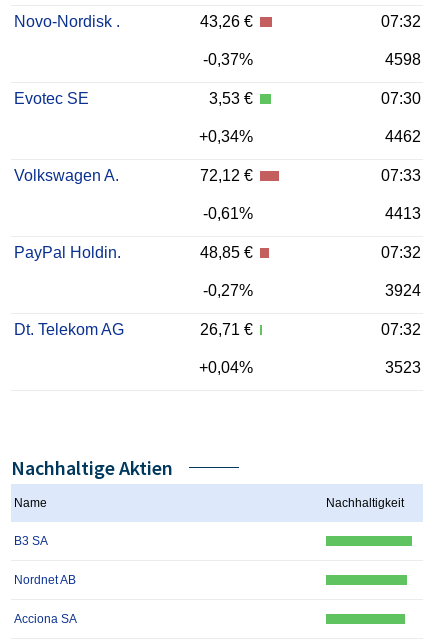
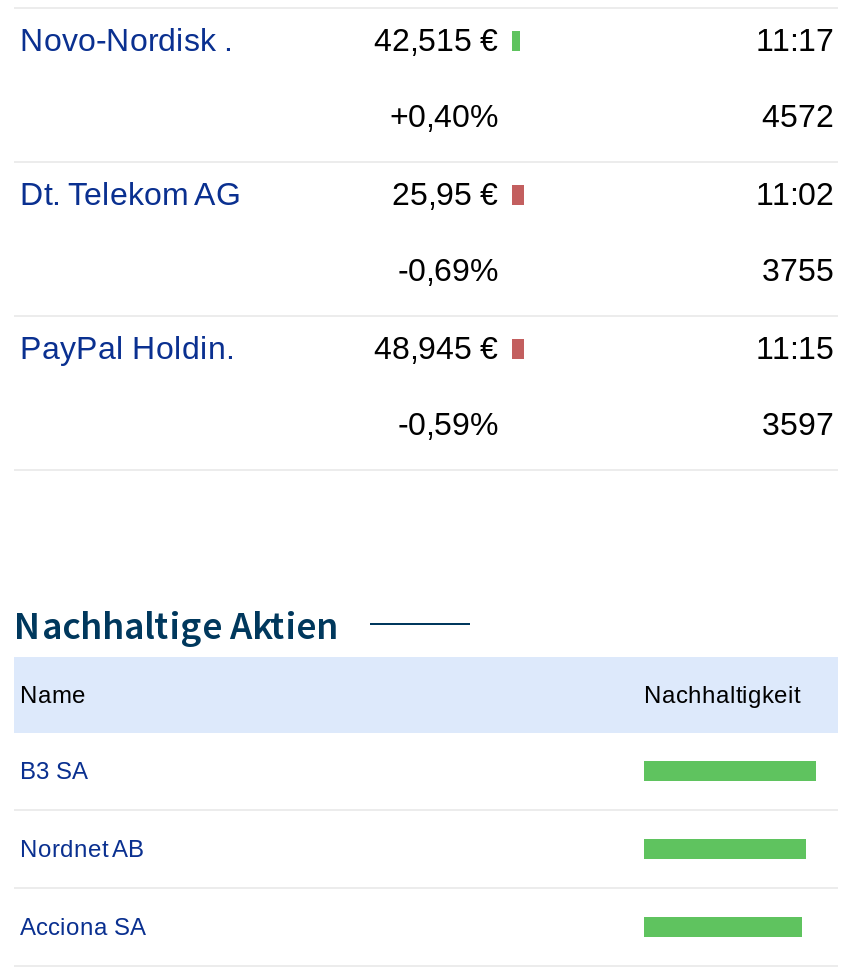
[14,13,421,222] 43,26 € | 07:32 | -0,37% | 4598 | Evotec SE | 3,53 € | 07:30 | +0,34% | 4462 | Volkswagen A. | 72,12 € | 07:33 | -0,61% | 4413 -> [20,22,834,286] 42,515 € | 11:17 | +0,40% | 4572 | Dt. Telekom AG | 25,95 € | 11:02 | -0,69% | 3755
[14,244,421,376] 48,85 € | 07:32 | -0,27% | 3924 | Dt. Telekom AG | 26,71 € | 07:32 | +0,04% | 3523 -> [374,330,834,440] 48,945 € | 11:15 | -0,59% | 3597

